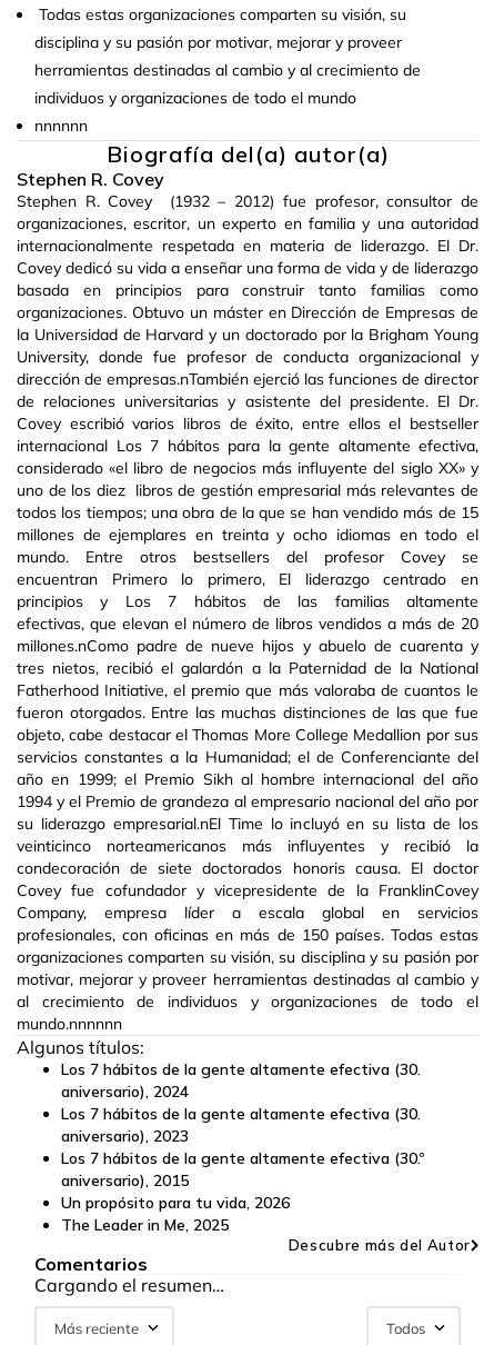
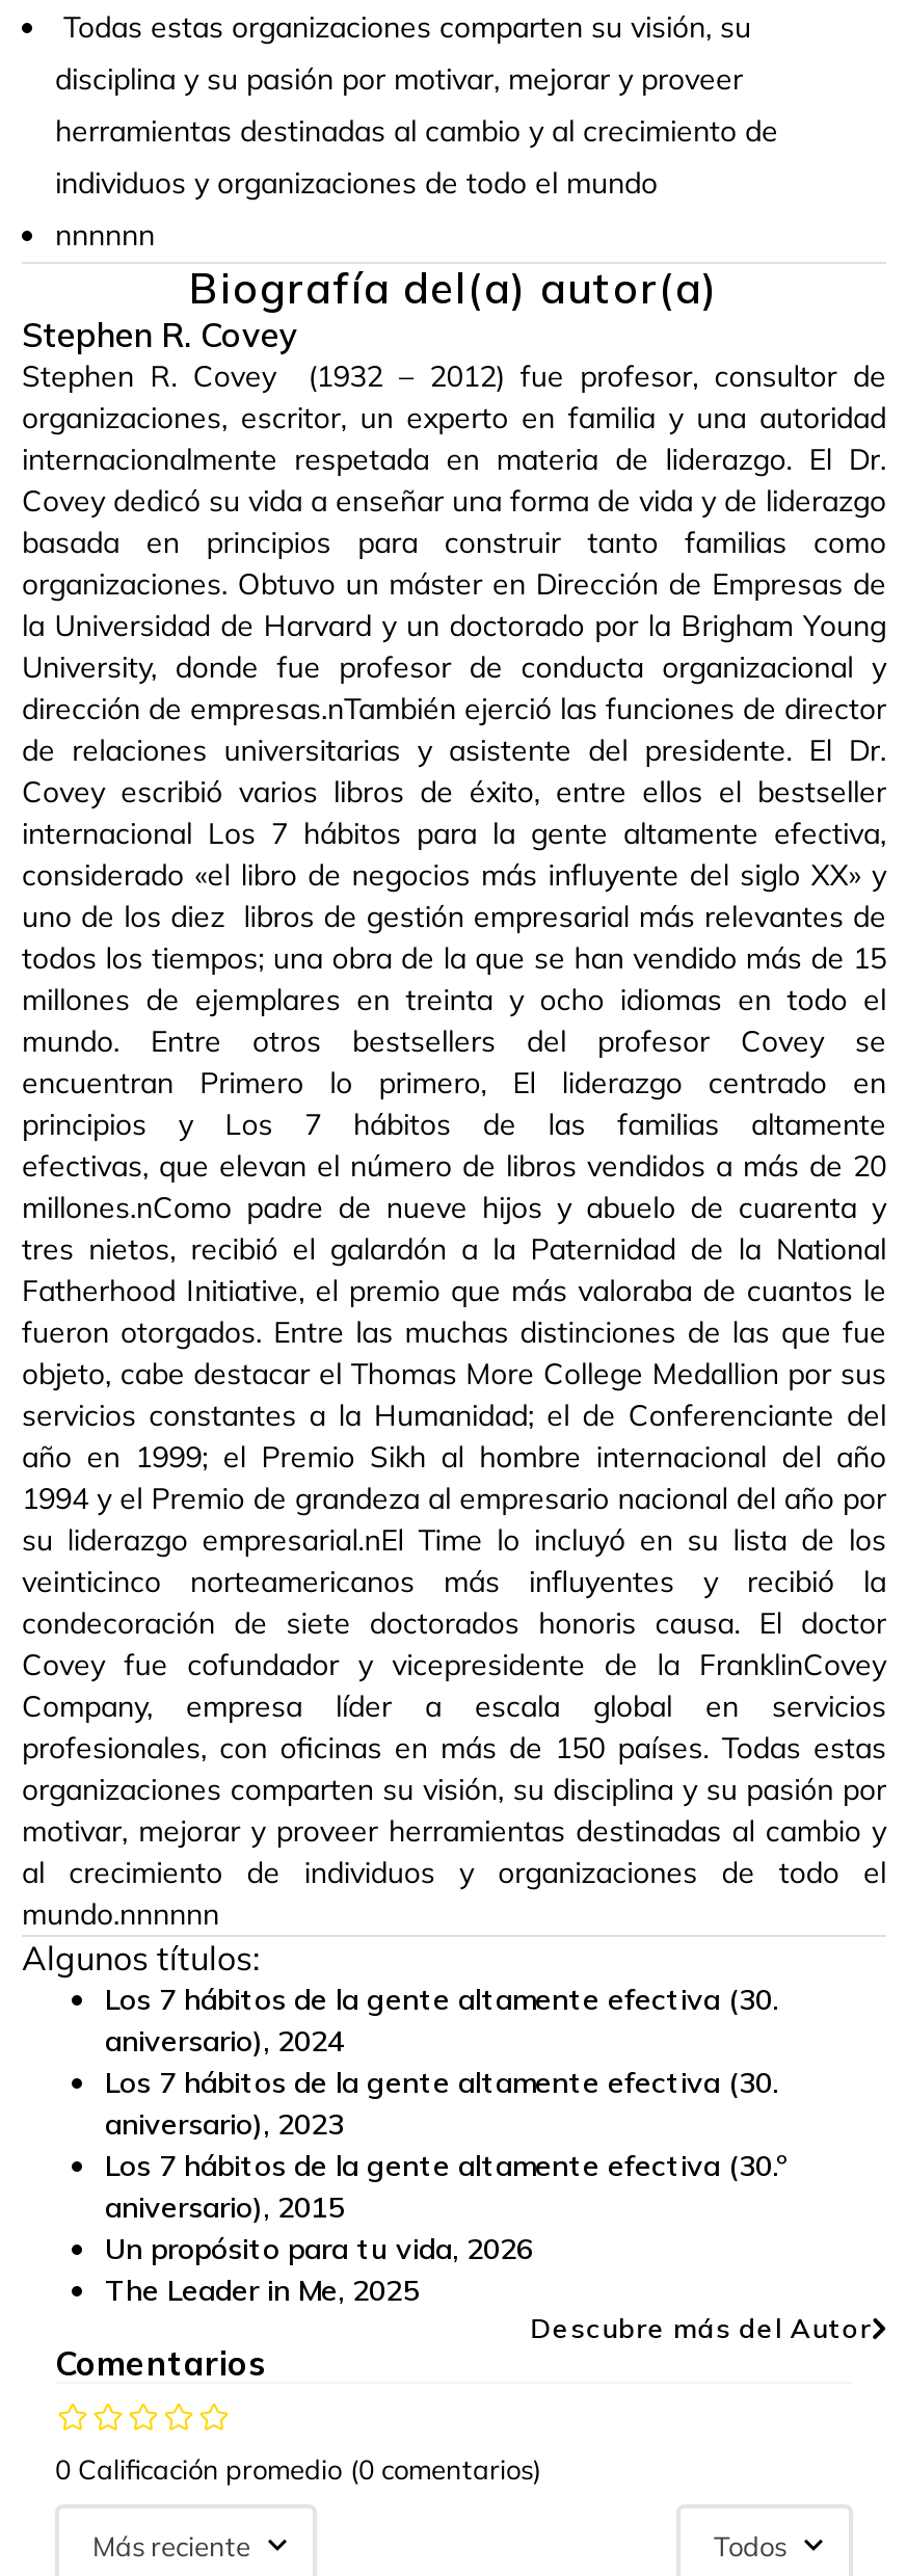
[34,1274,224,1296] Cargando el resumen… -> [55,2452,541,2486] 0 Calificación promedio (0 comentarios)

